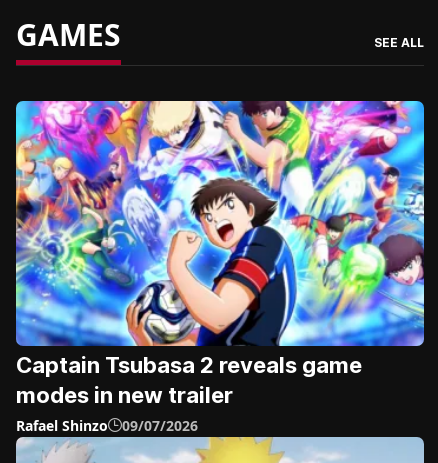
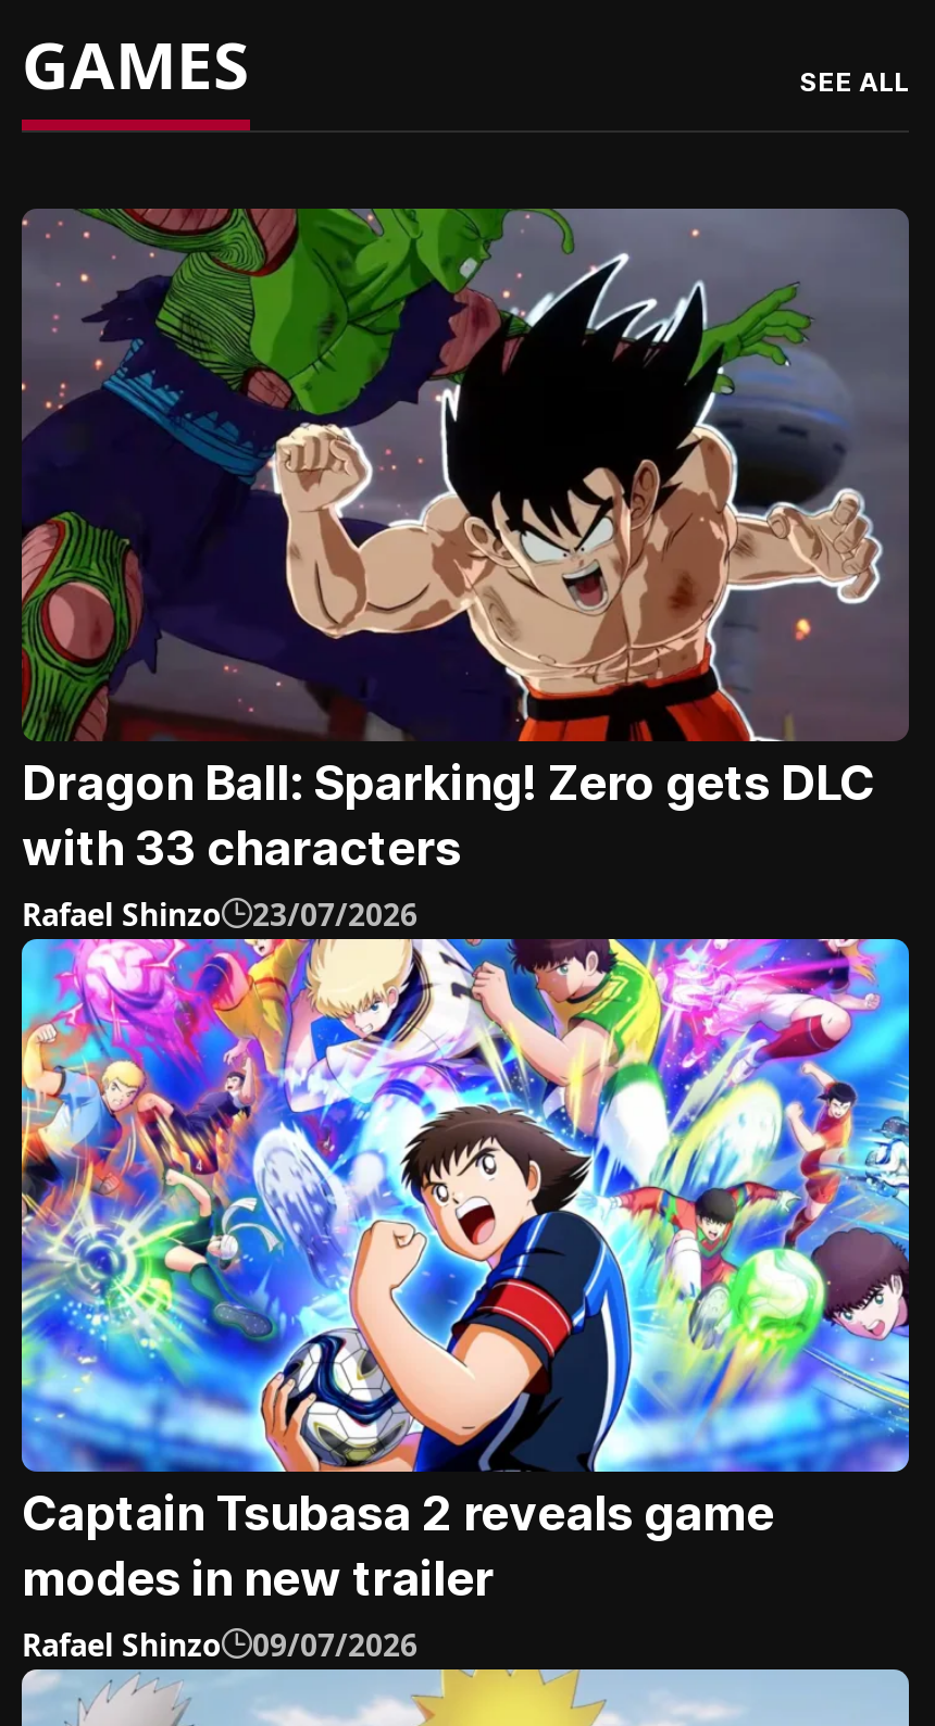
none -> [20,209,909,935] [image] | Dragon Ball: Sparking! Zero gets DLC | with 33 characters | Rafael Shinzo | 23/07/2026

